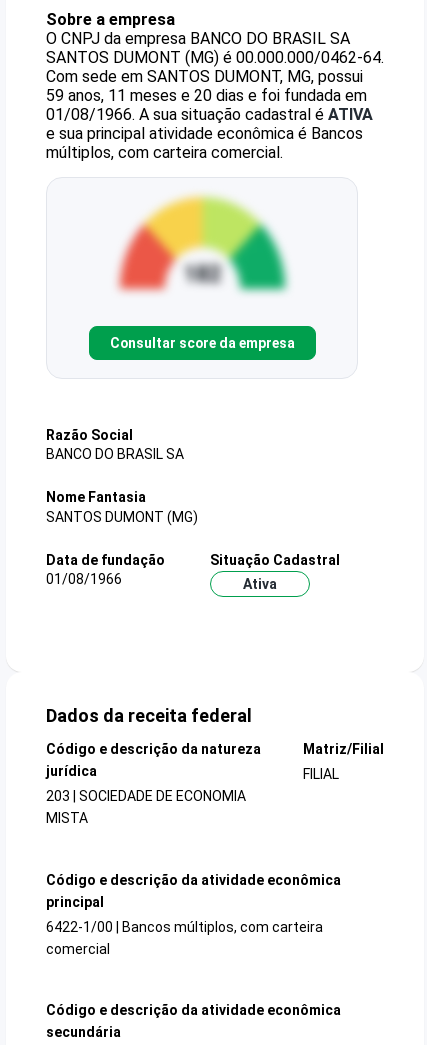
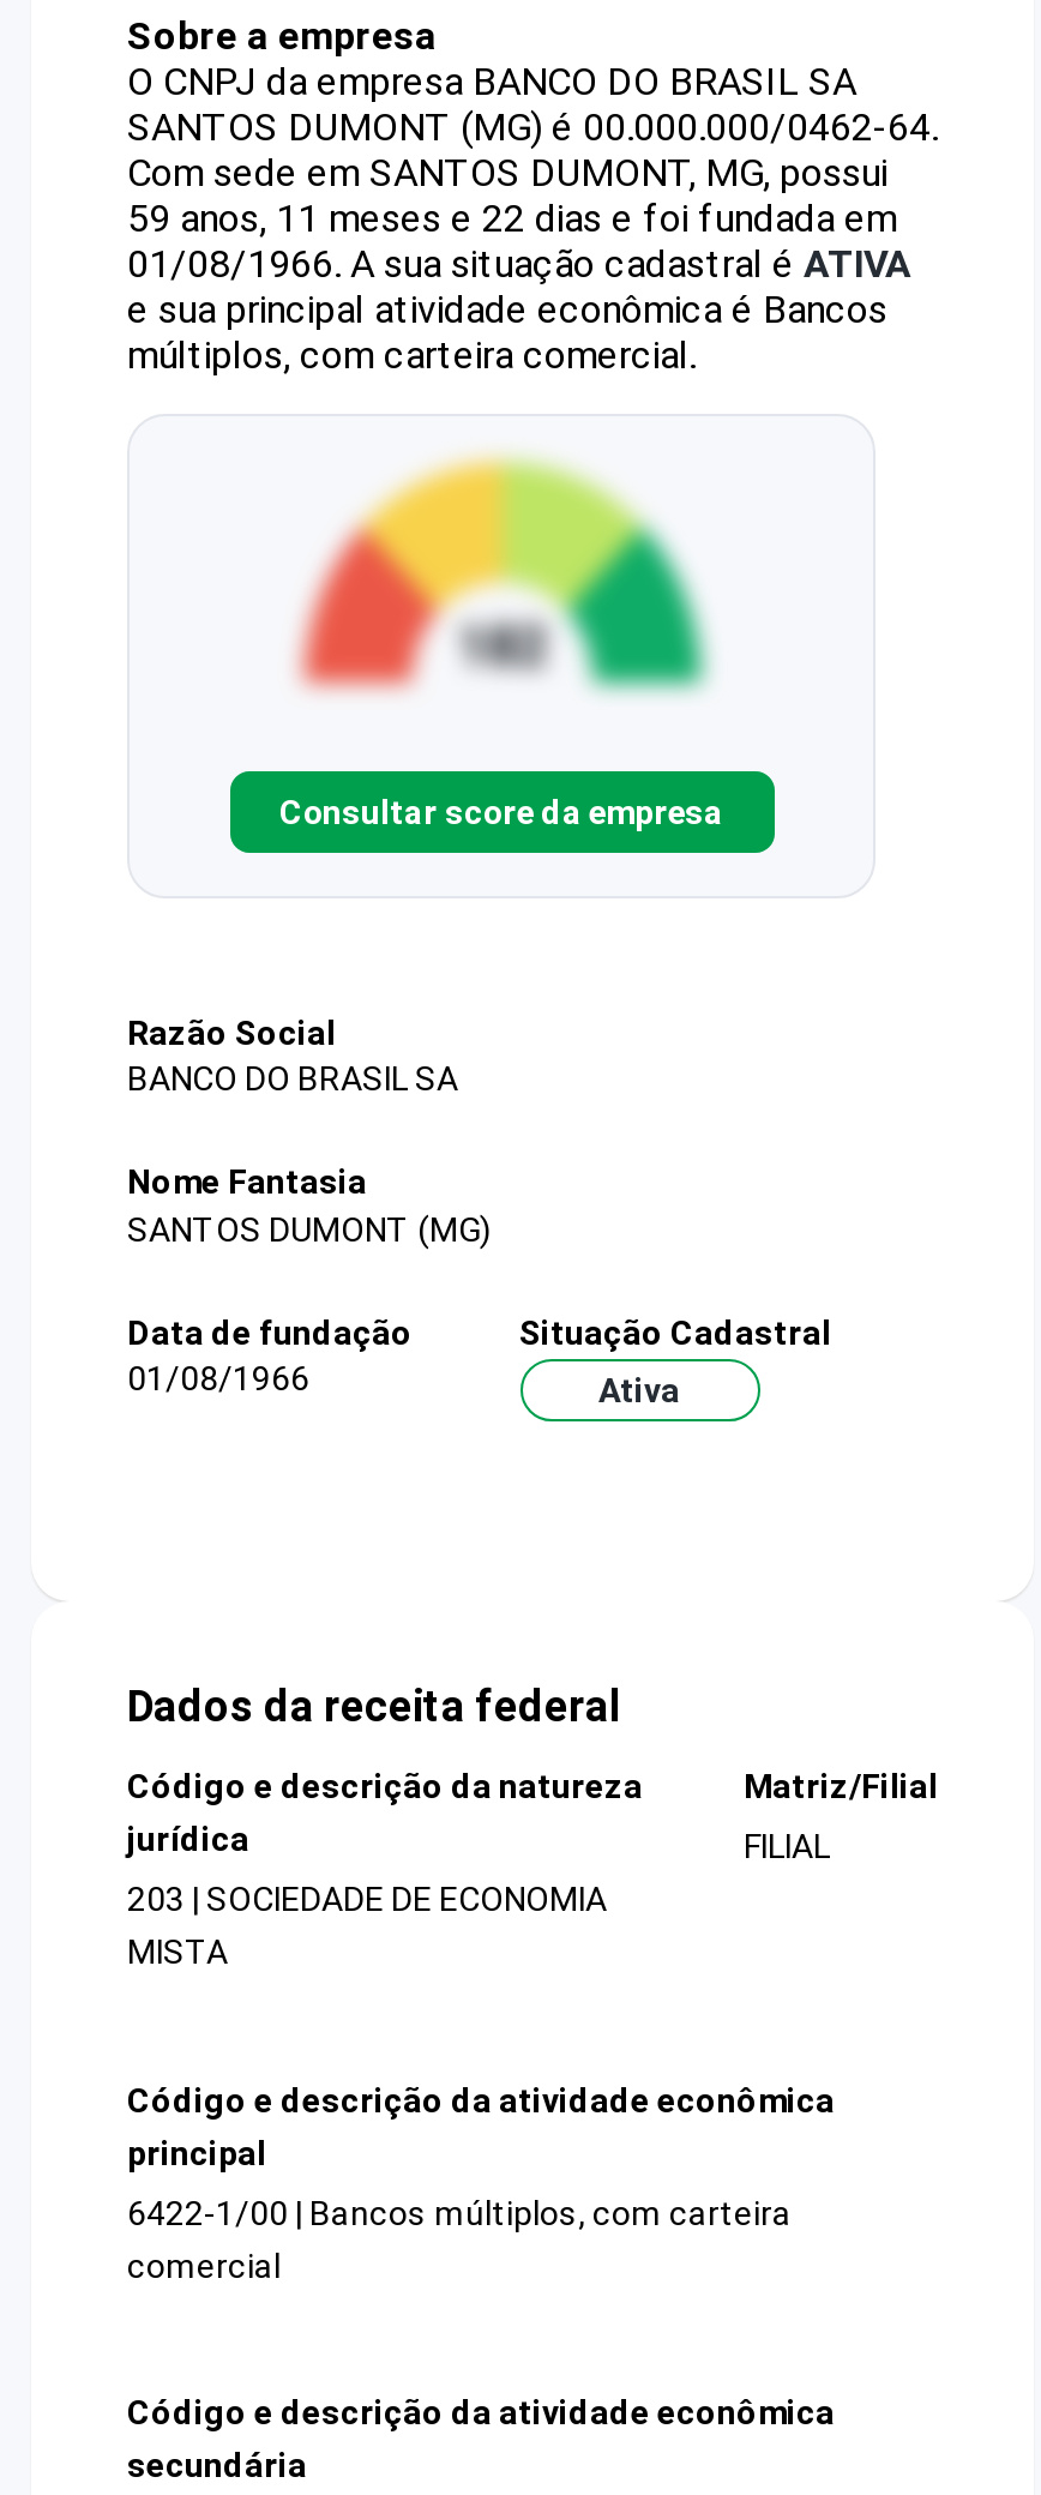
[46,86,367,105] 59 anos, 11 meses e 20 dias e foi fundada em -> [127,196,897,241] 59 anos, 11 meses e 22 dias e foi fundada em

